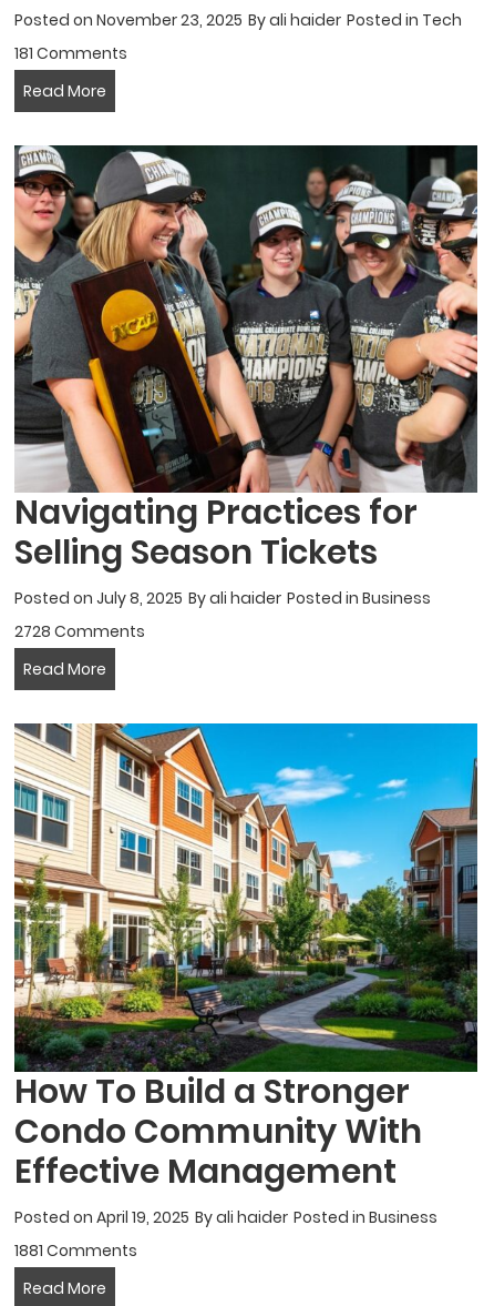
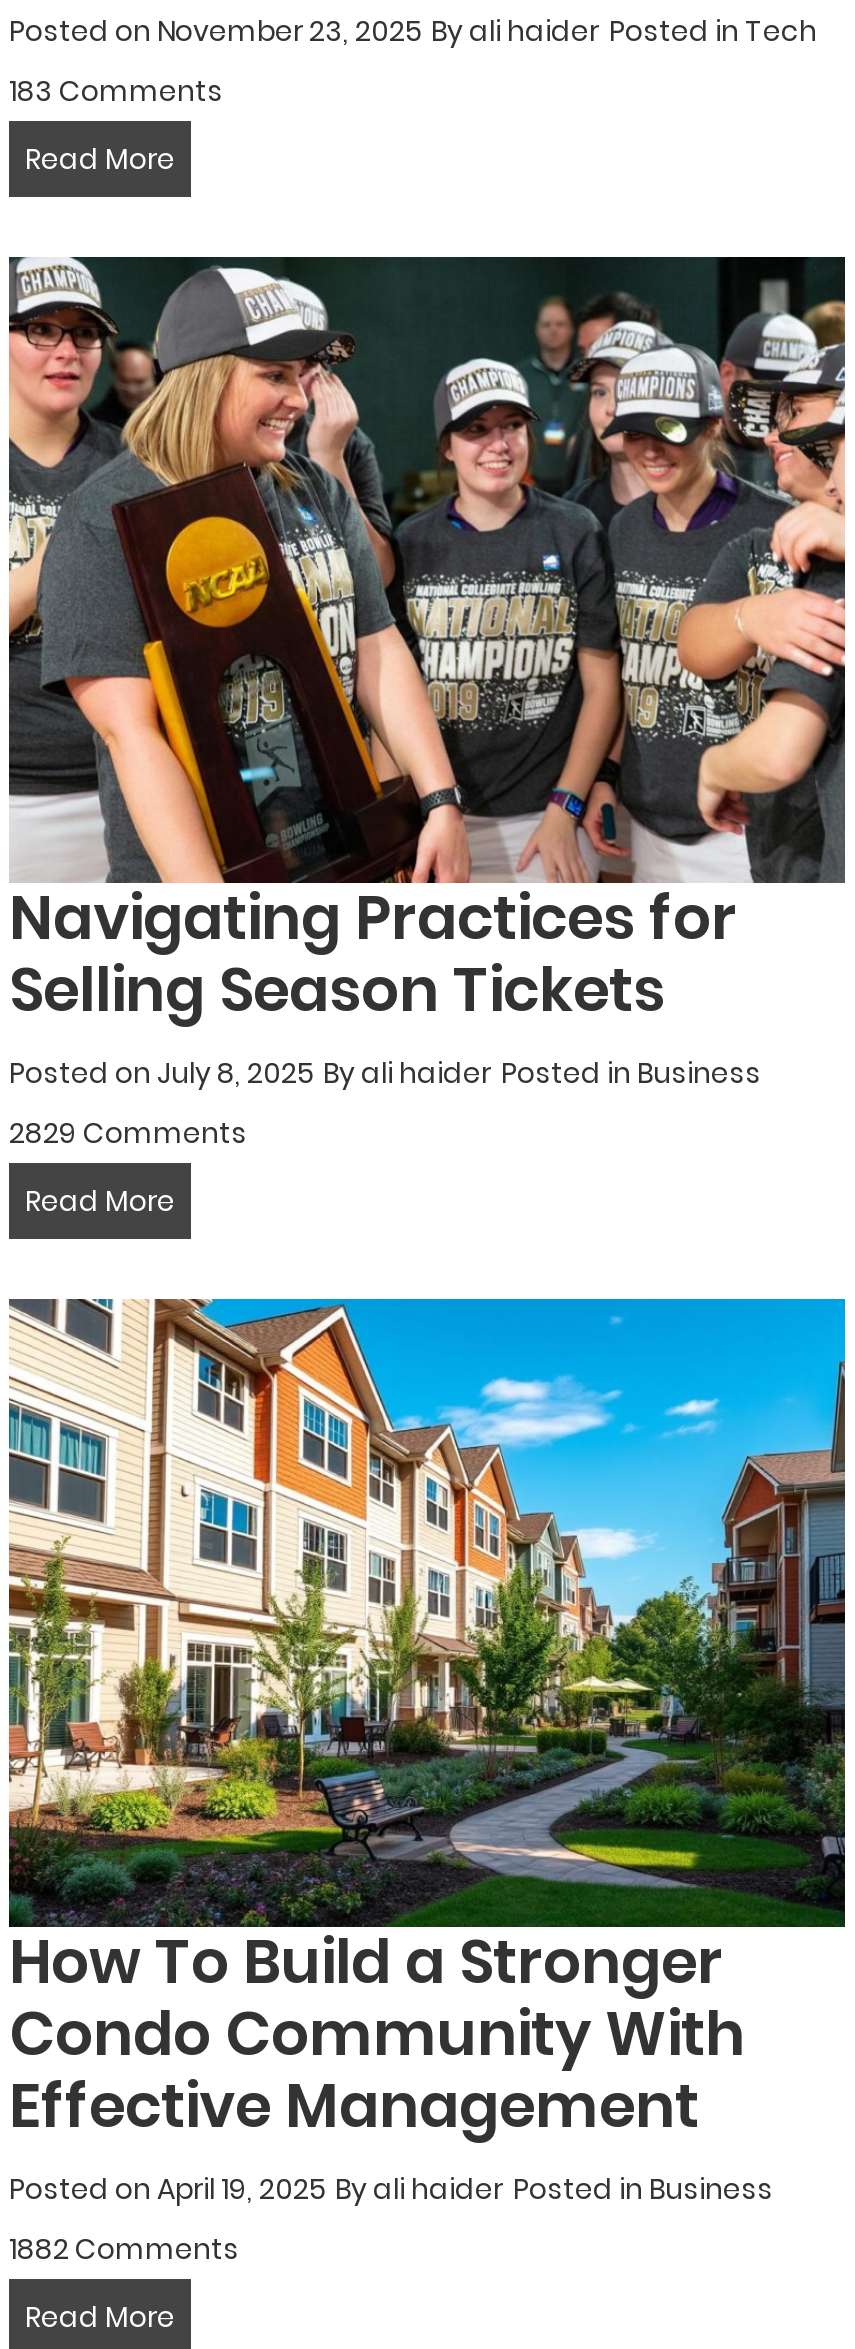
[14,42,127,64] 181 Comments -> [9,70,223,110] 183 Comments
[14,620,145,642] 2728 Comments -> [9,1113,247,1153] 2829 Comments
[14,1239,137,1261] 1881 Comments -> [9,2228,239,2268] 1882 Comments

